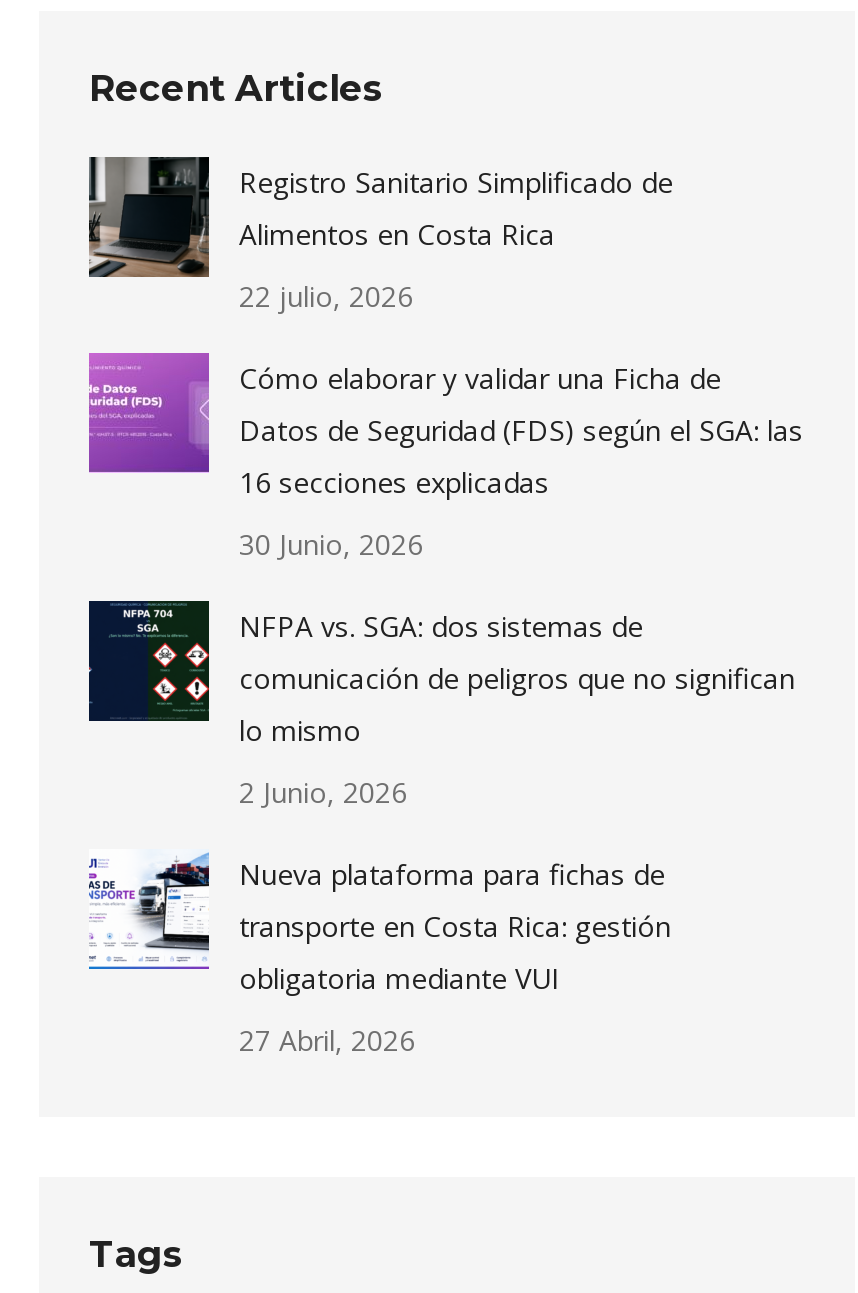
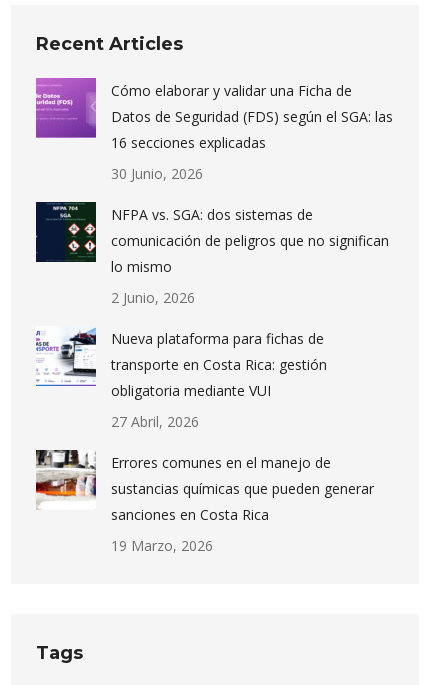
[87,155,673,315] [image] | Registro Sanitario Simplificado de | Alimentos en Costa Rica | 22 julio, 2026 -> none
moved [85,355,803,1059] -> [34,79,393,431]: [image] | Cómo elaborar y validar una Ficha de | Datos de Seguridad (FDS) según el SGA: las | ... | obligatoria mediante VUI | 27 Abril, 2026
none -> [35,449,374,555] [image] | Errores comunes en el manejo de | sustancias químicas que pueden generar | sanciones en Costa Rica | 19 Marzo, 2026

